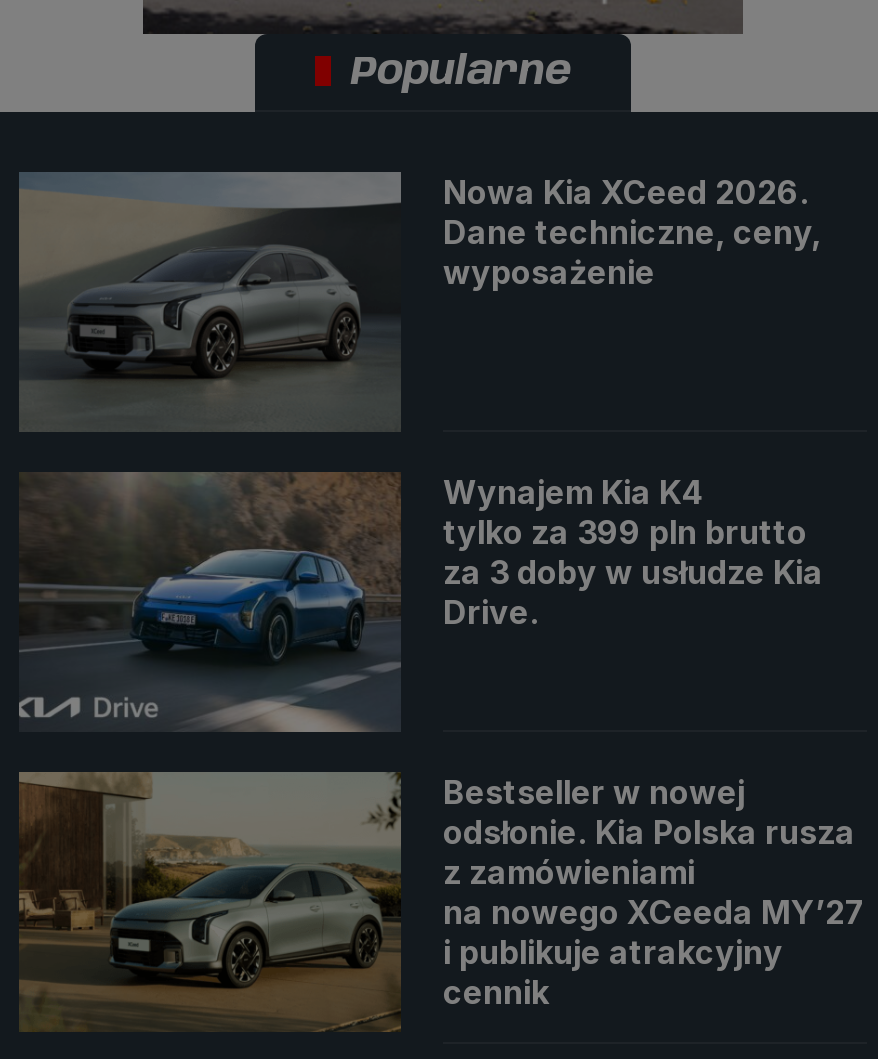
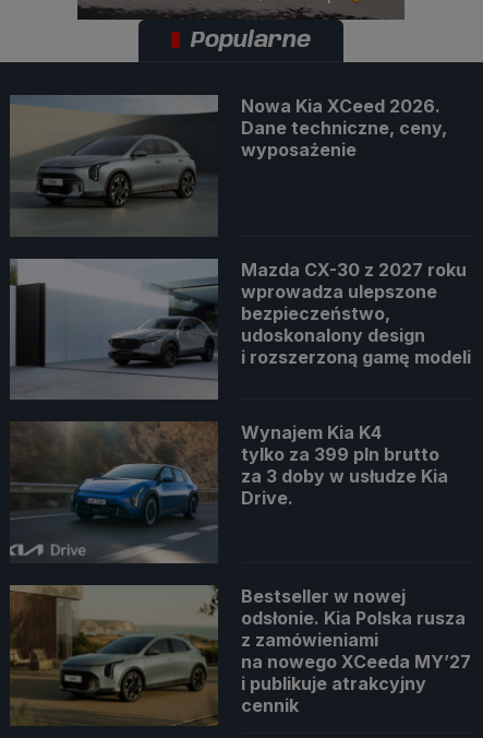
none -> [10,258,471,400] [image] | Mazda CX-30 z 2027 roku | wprowadza ulepszone | bezpieczeństwo, | udoskonalony design | i rozszerzoną gamę modeli

